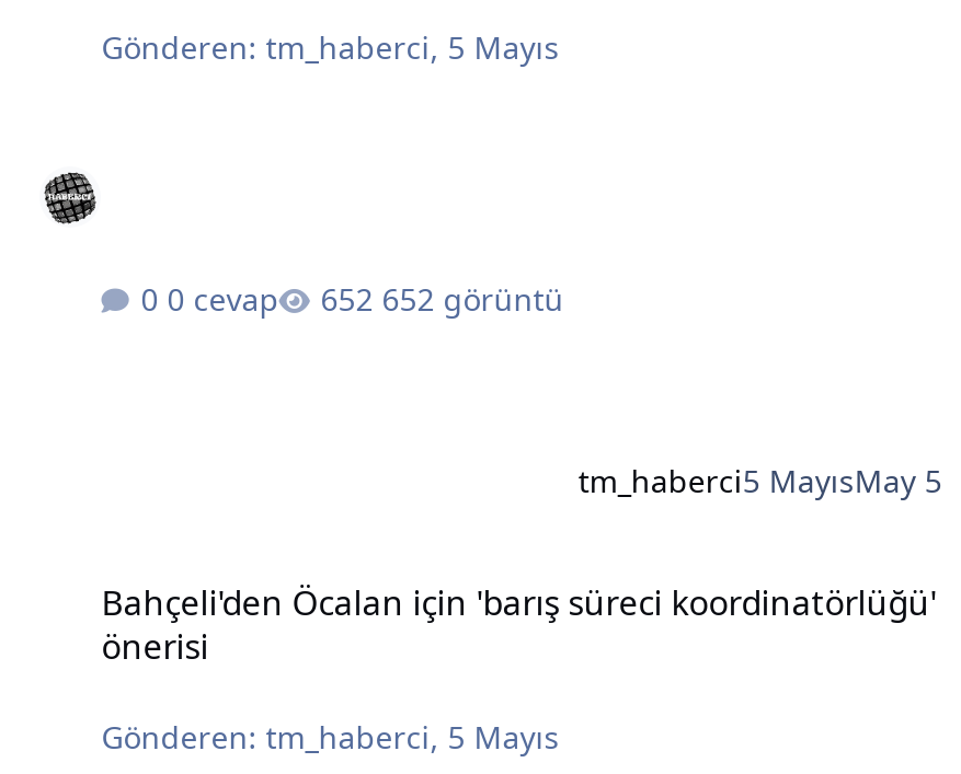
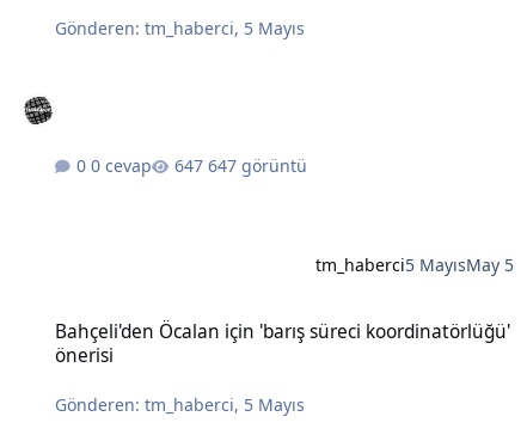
[382,277,564,319] 652 görüntü -> [208,154,307,177] 647 görüntü

